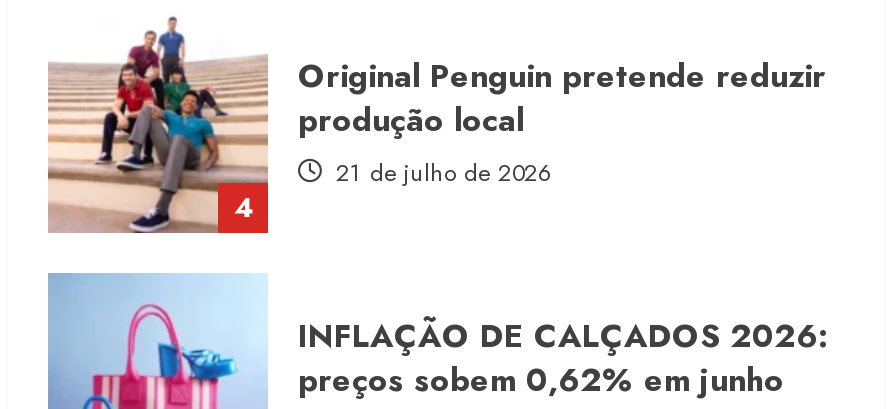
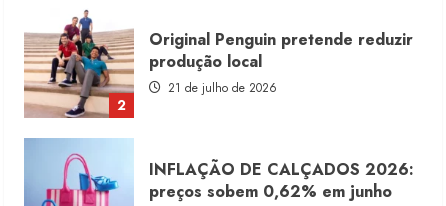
[234,187,252,227] 4 -> [117,95,126,115] 2

